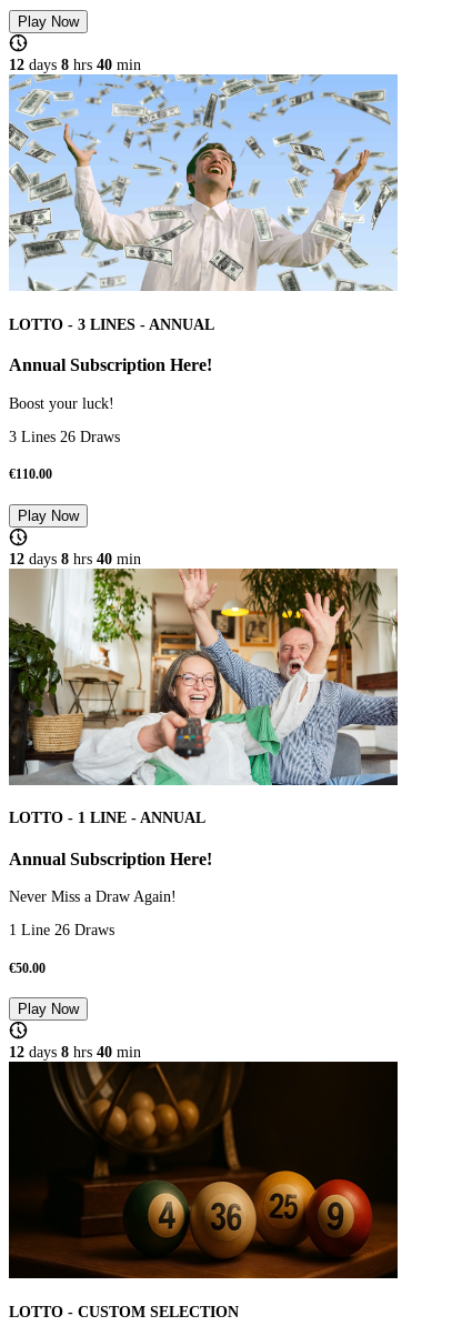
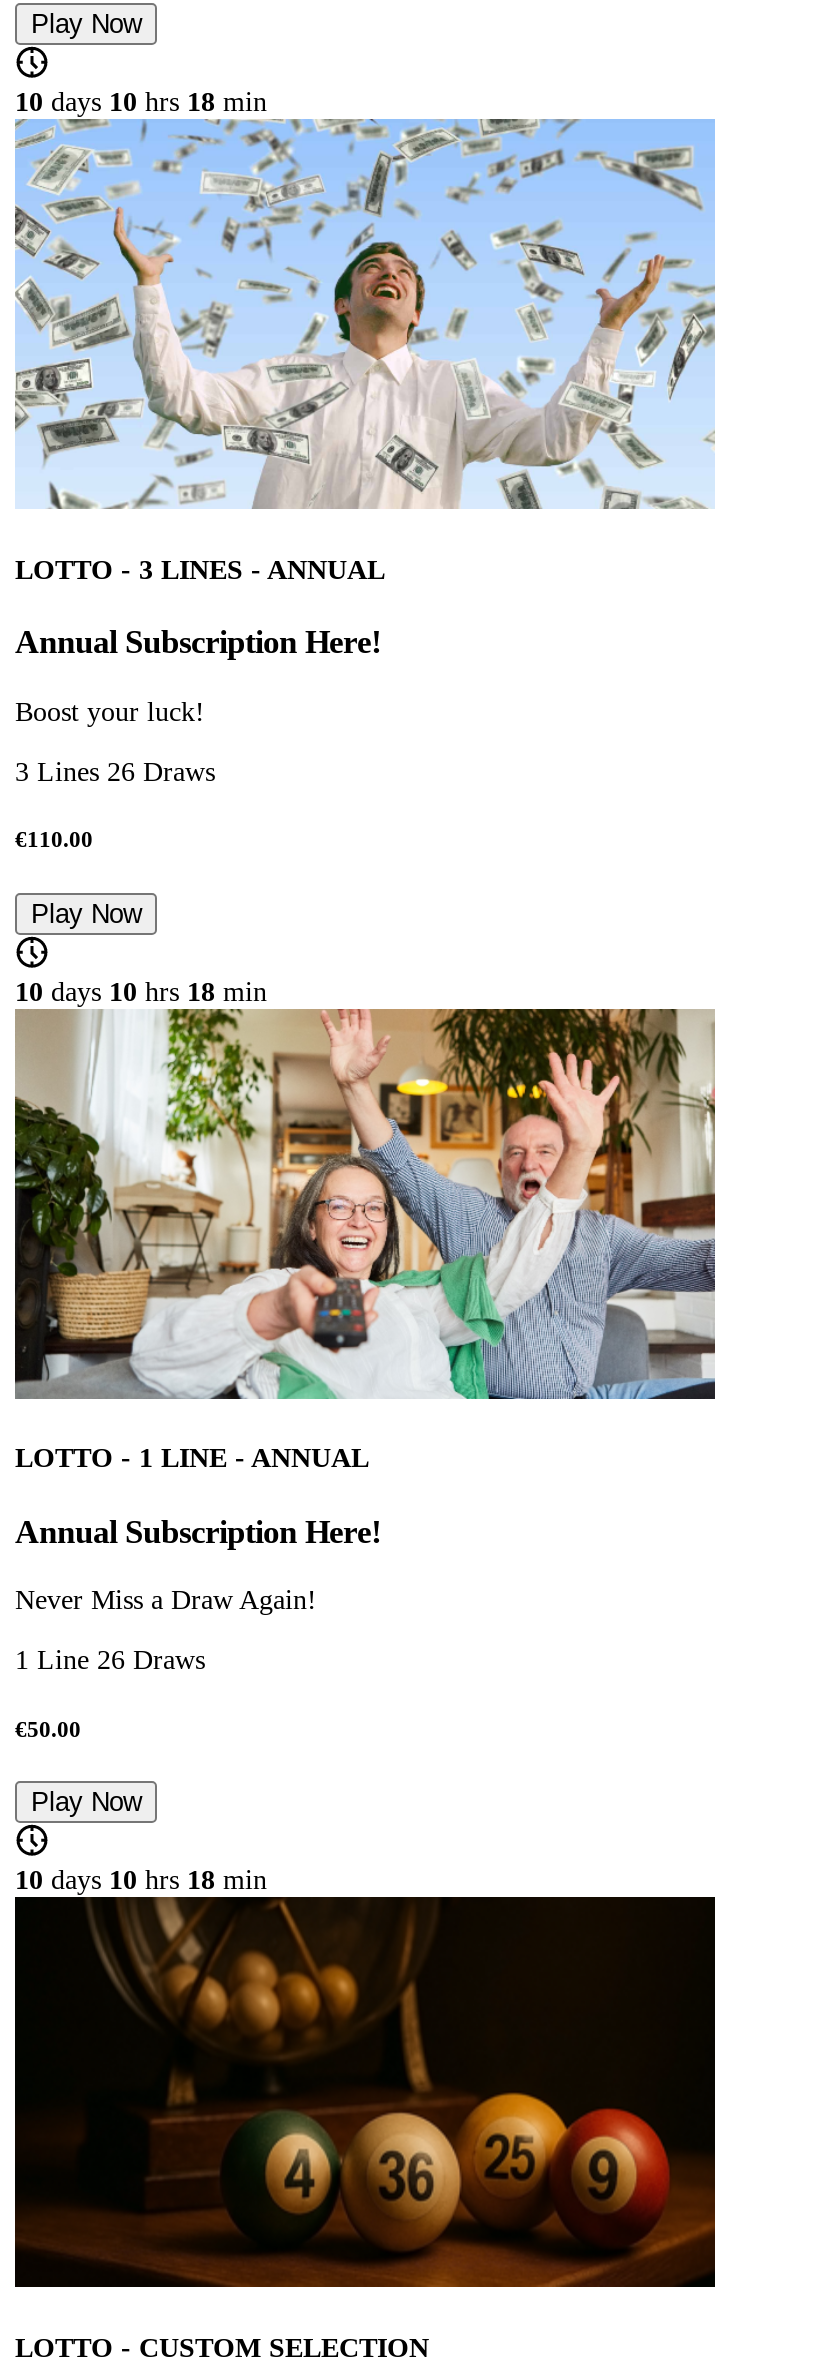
[9,57,141,73] 12 days 8 hrs 40 min -> [15,87,267,117] 10 days 10 hrs 18 min
[9,550,141,567] 12 days 8 hrs 40 min -> [15,976,267,1006] 10 days 10 hrs 18 min
[9,1044,141,1060] 12 days 8 hrs 40 min -> [15,1865,267,1895] 10 days 10 hrs 18 min

